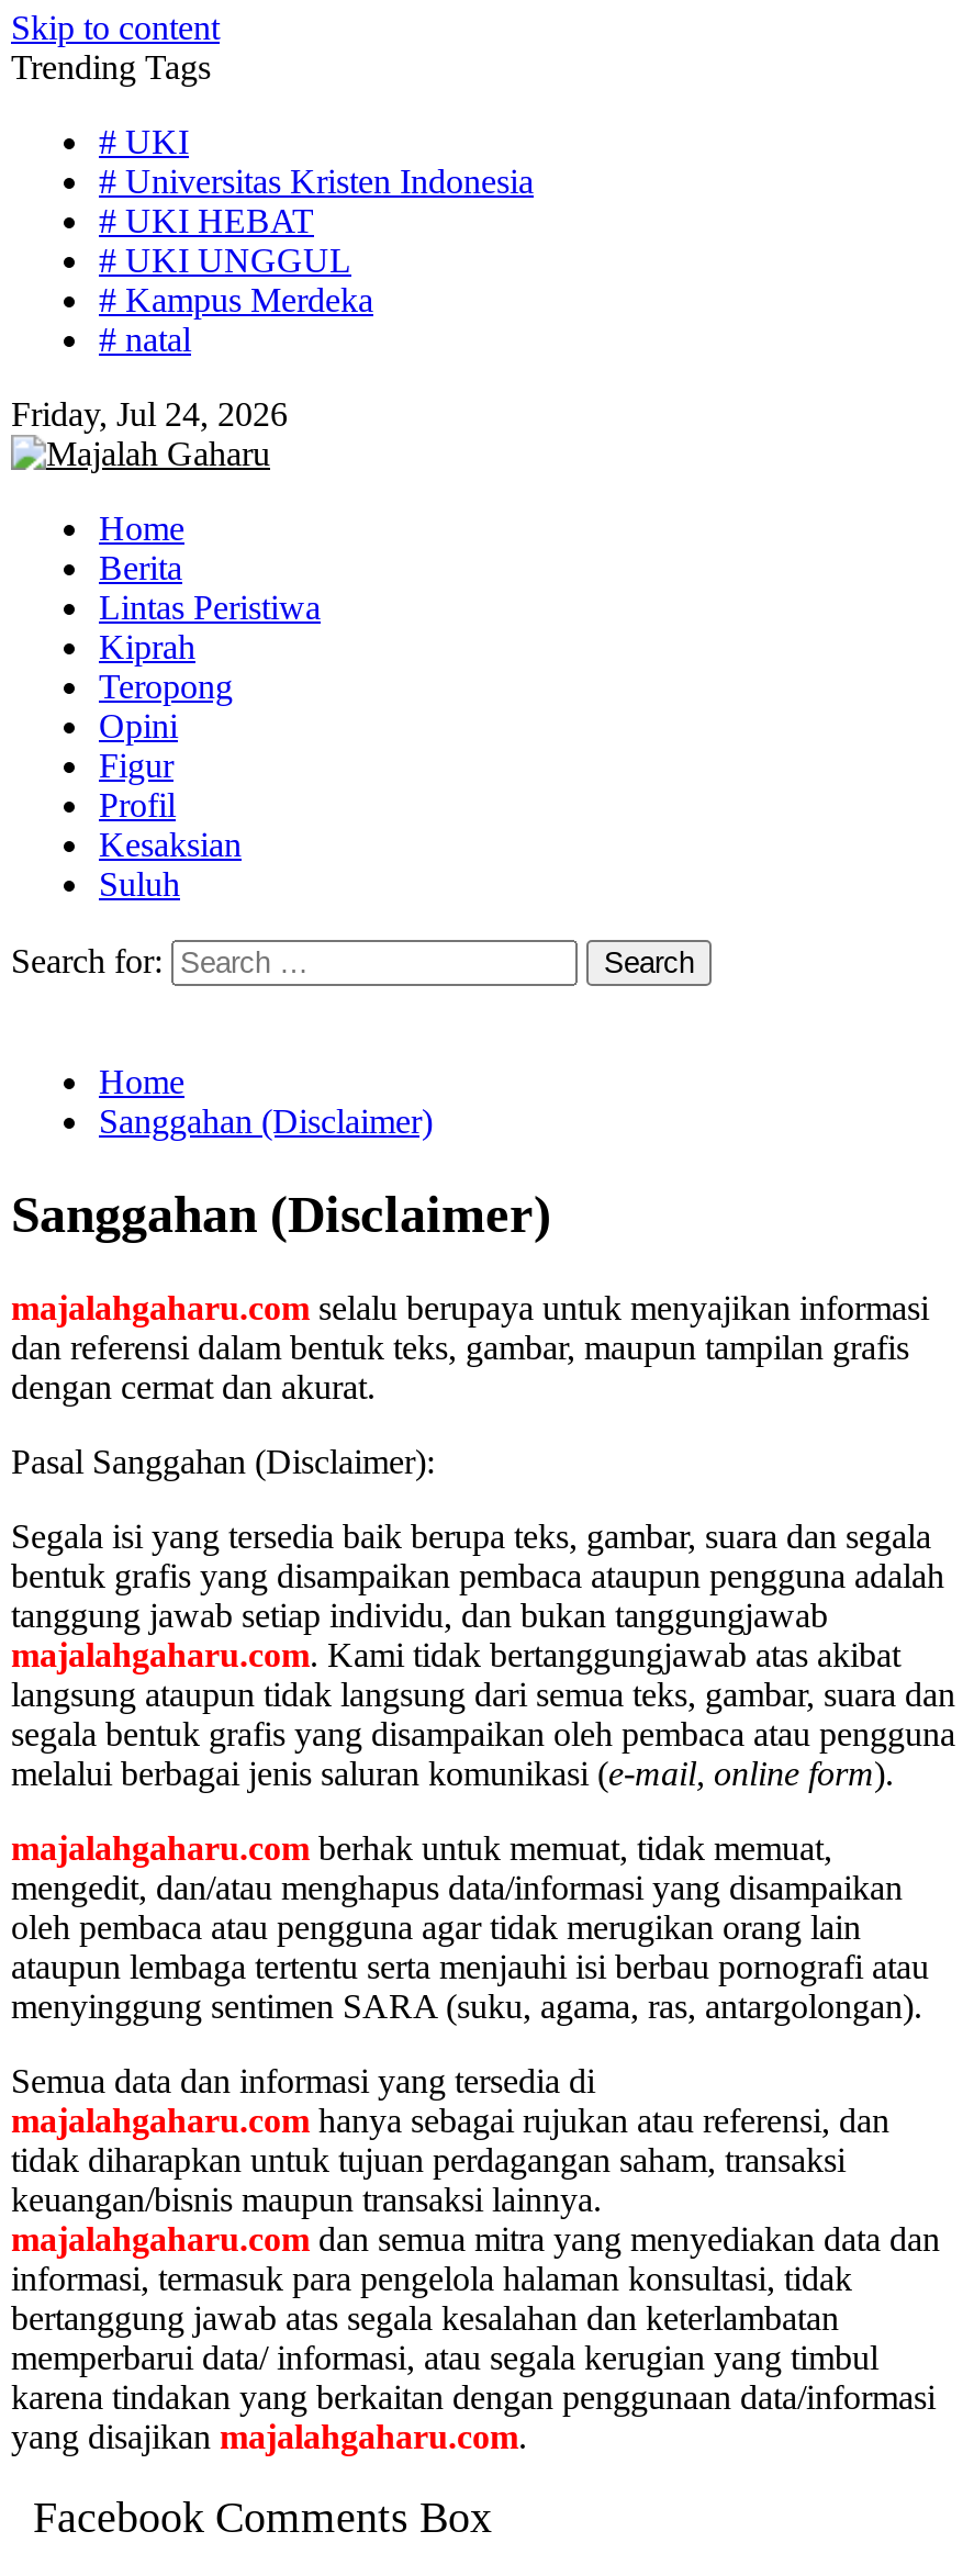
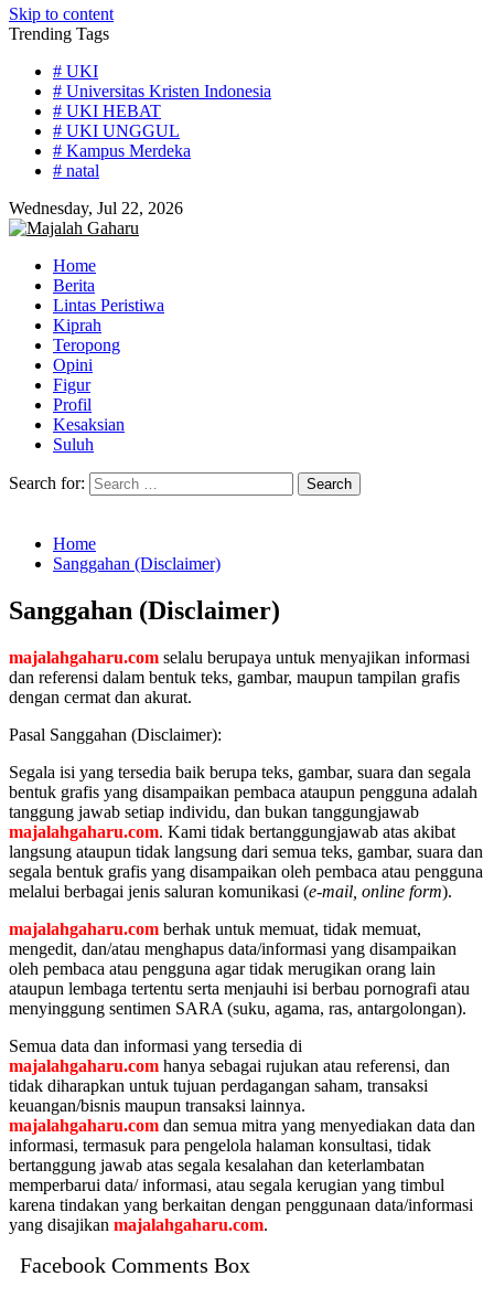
[11,395,288,433] Friday, Jul 24, 2026 -> [9,199,183,217] Wednesday, Jul 22, 2026

